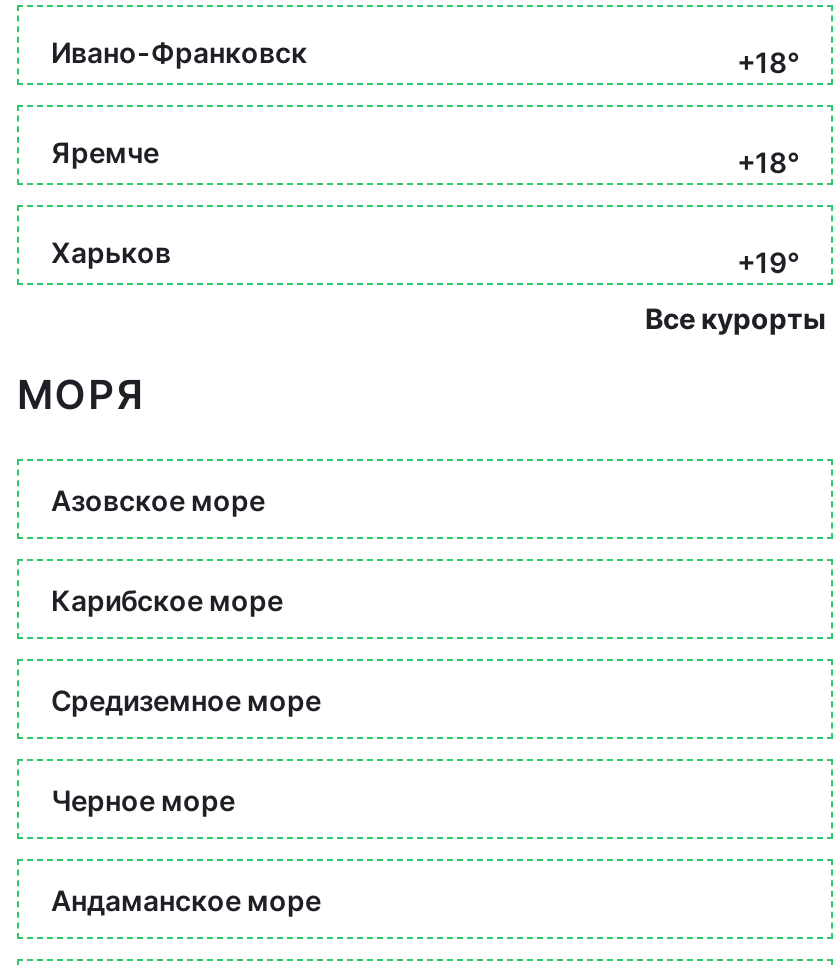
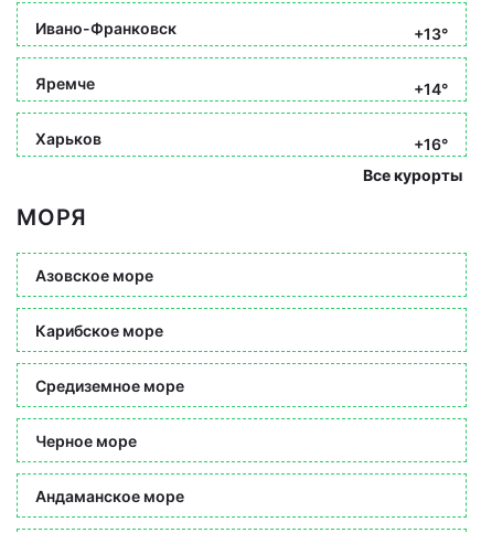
[737,45,799,79] +18° -> [414,24,448,43] +13°
[737,145,799,179] +18° -> [414,79,448,98] +14°
[737,245,799,279] +19° -> [414,135,448,153] +16°

